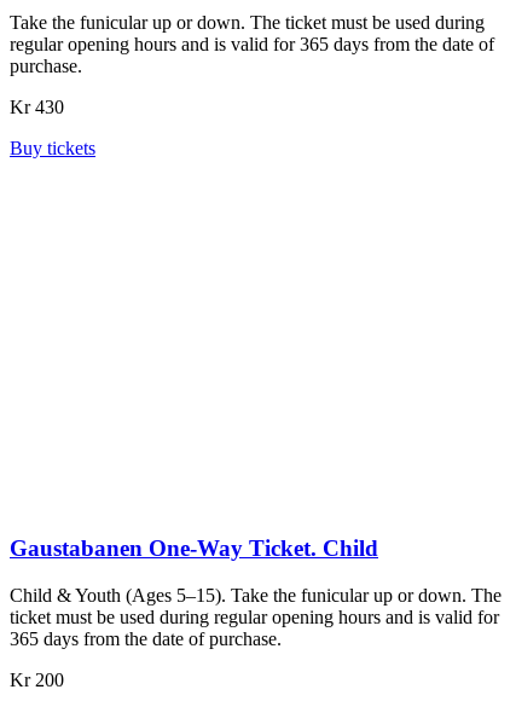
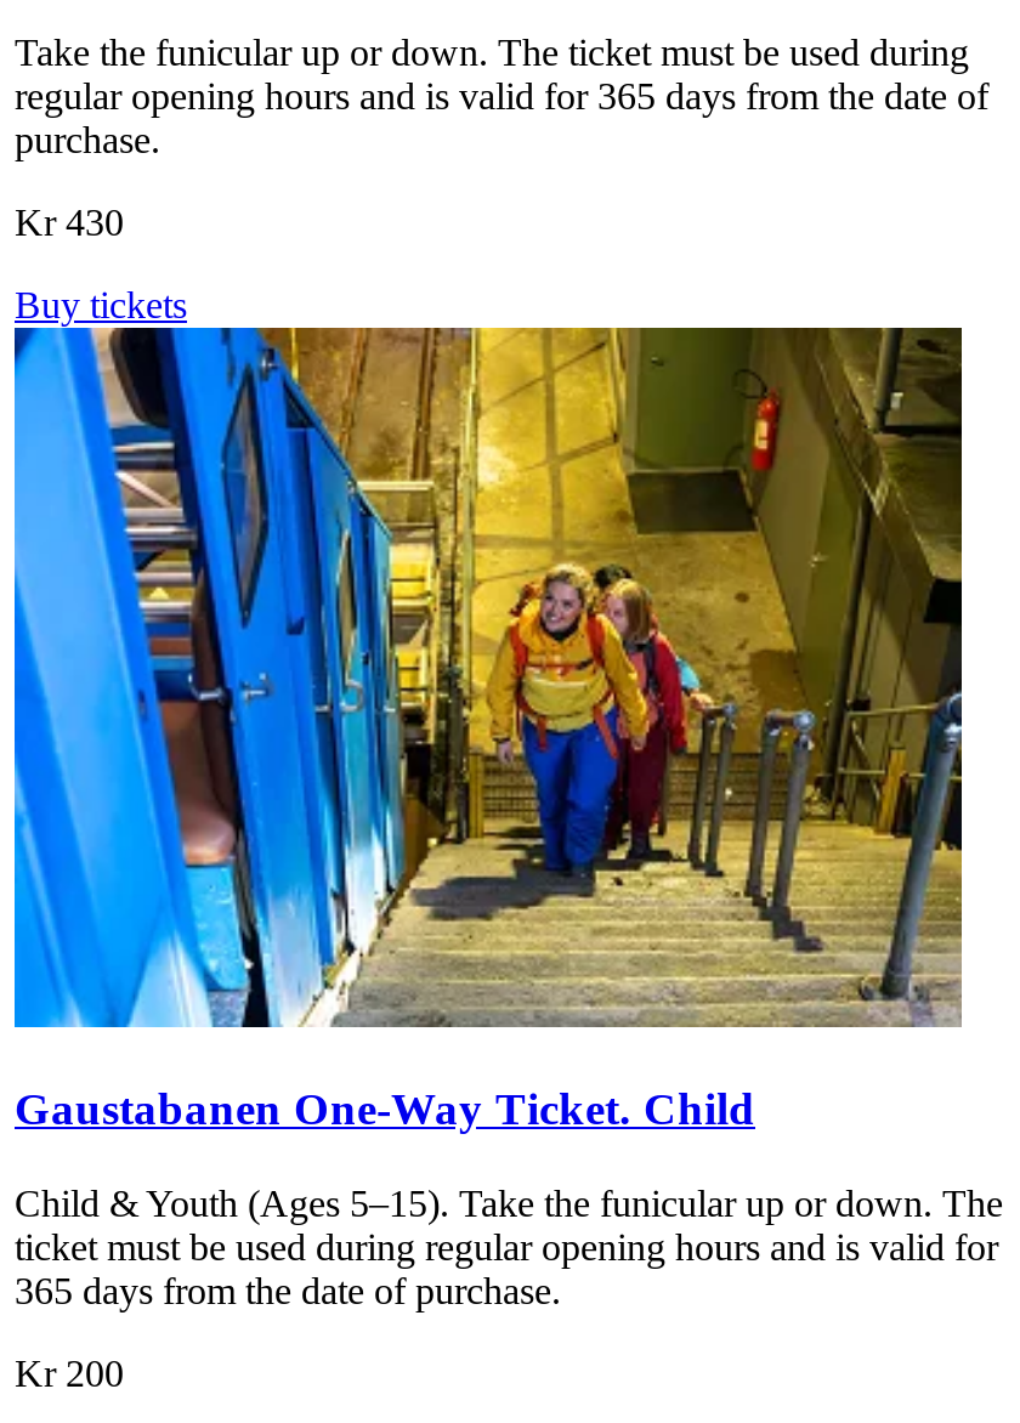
none -> [12,325,964,1030] [image]

